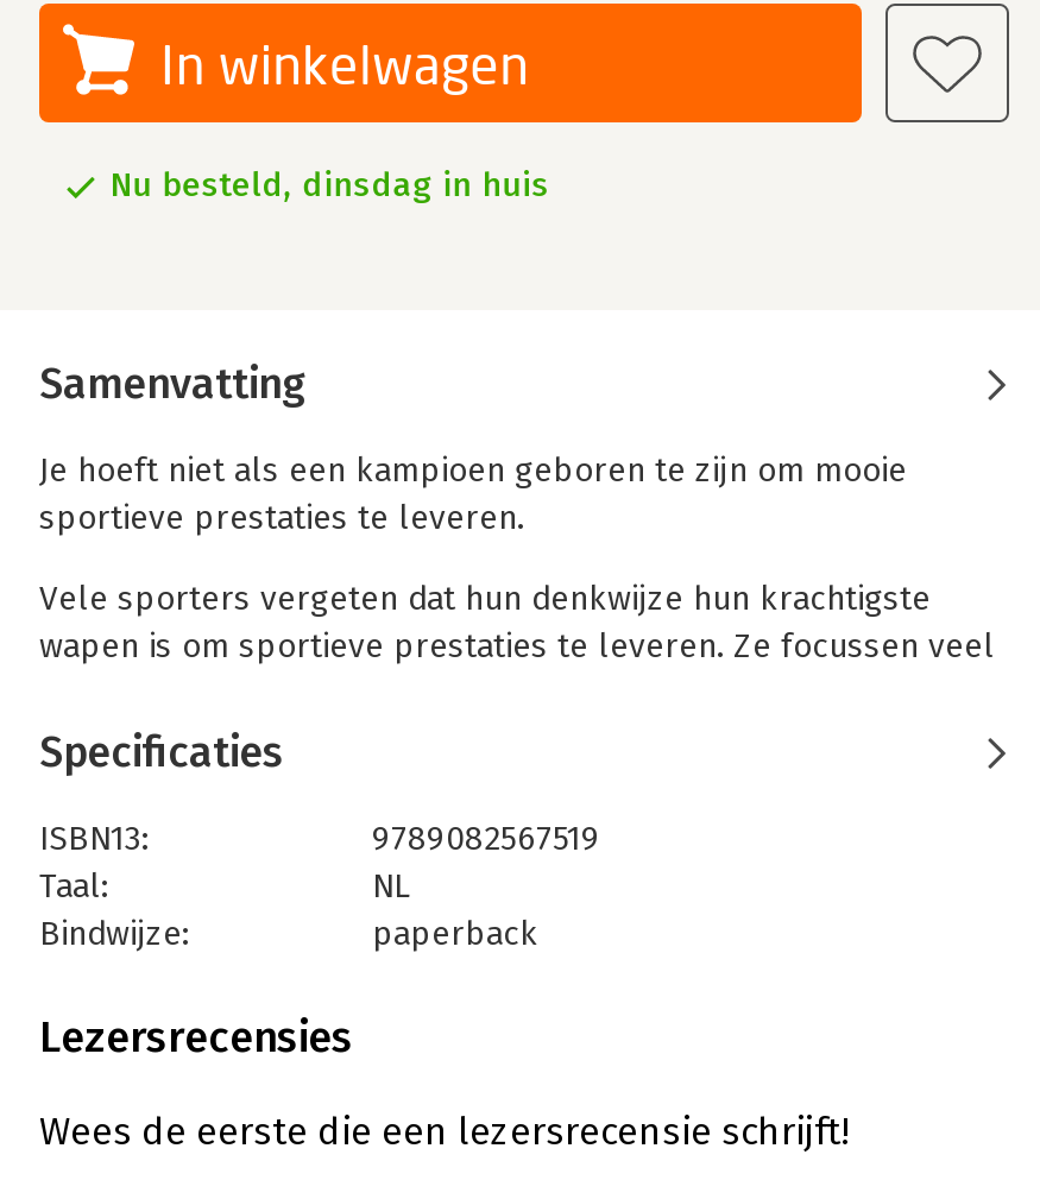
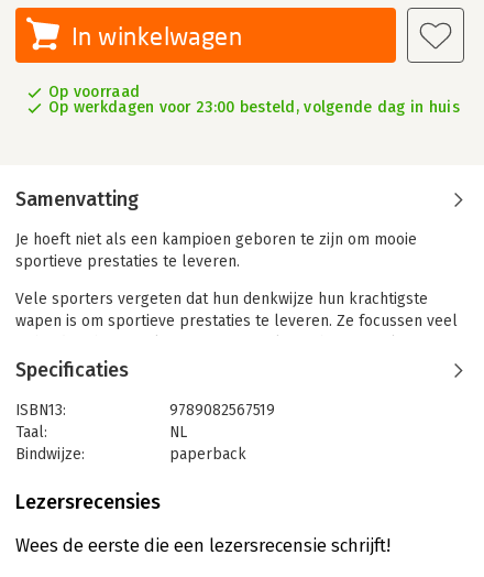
[111,165,549,206] Nu besteld, dinsdag in huis -> [48,83,460,117] Op voorraad | Op werkdagen voor 23:00 besteld, volgende dag in huis

